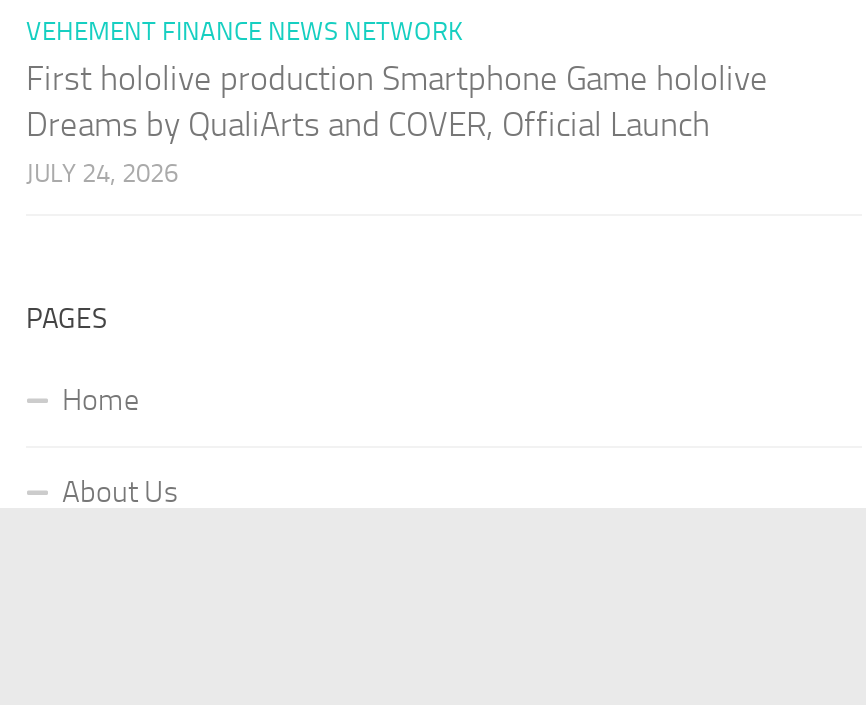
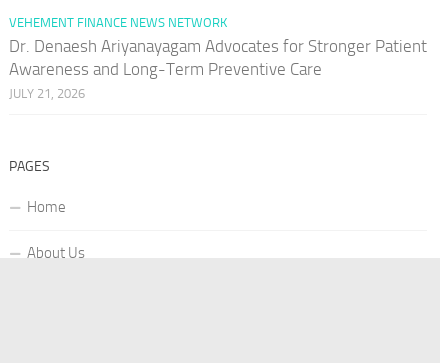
[26,59,768,189] First hololive production Smartphone Game hololive | Dreams by QualiArts and COVER, Official Launch | JULY 24, 2026 -> [9,36,427,101] Dr. Denaesh Ariyanayagam Advocates for Stronger Patient | Awareness and Long-Term Preventive Care | JULY 21, 2026

